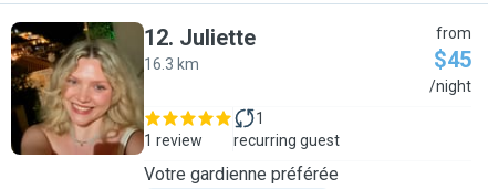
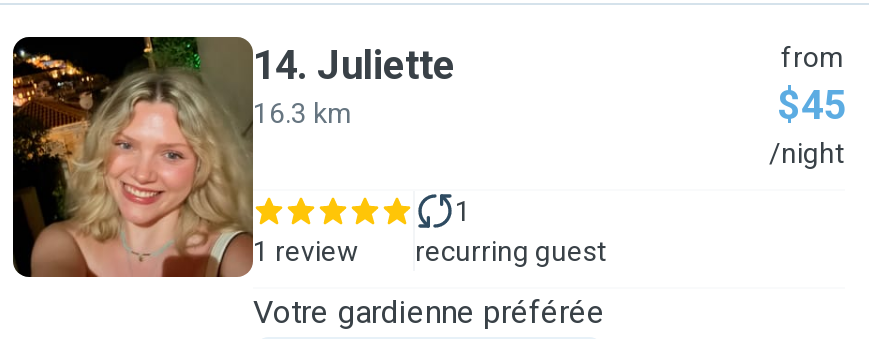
[144,24,256,51] 12. Juliette -> [253,41,455,89] 14. Juliette

